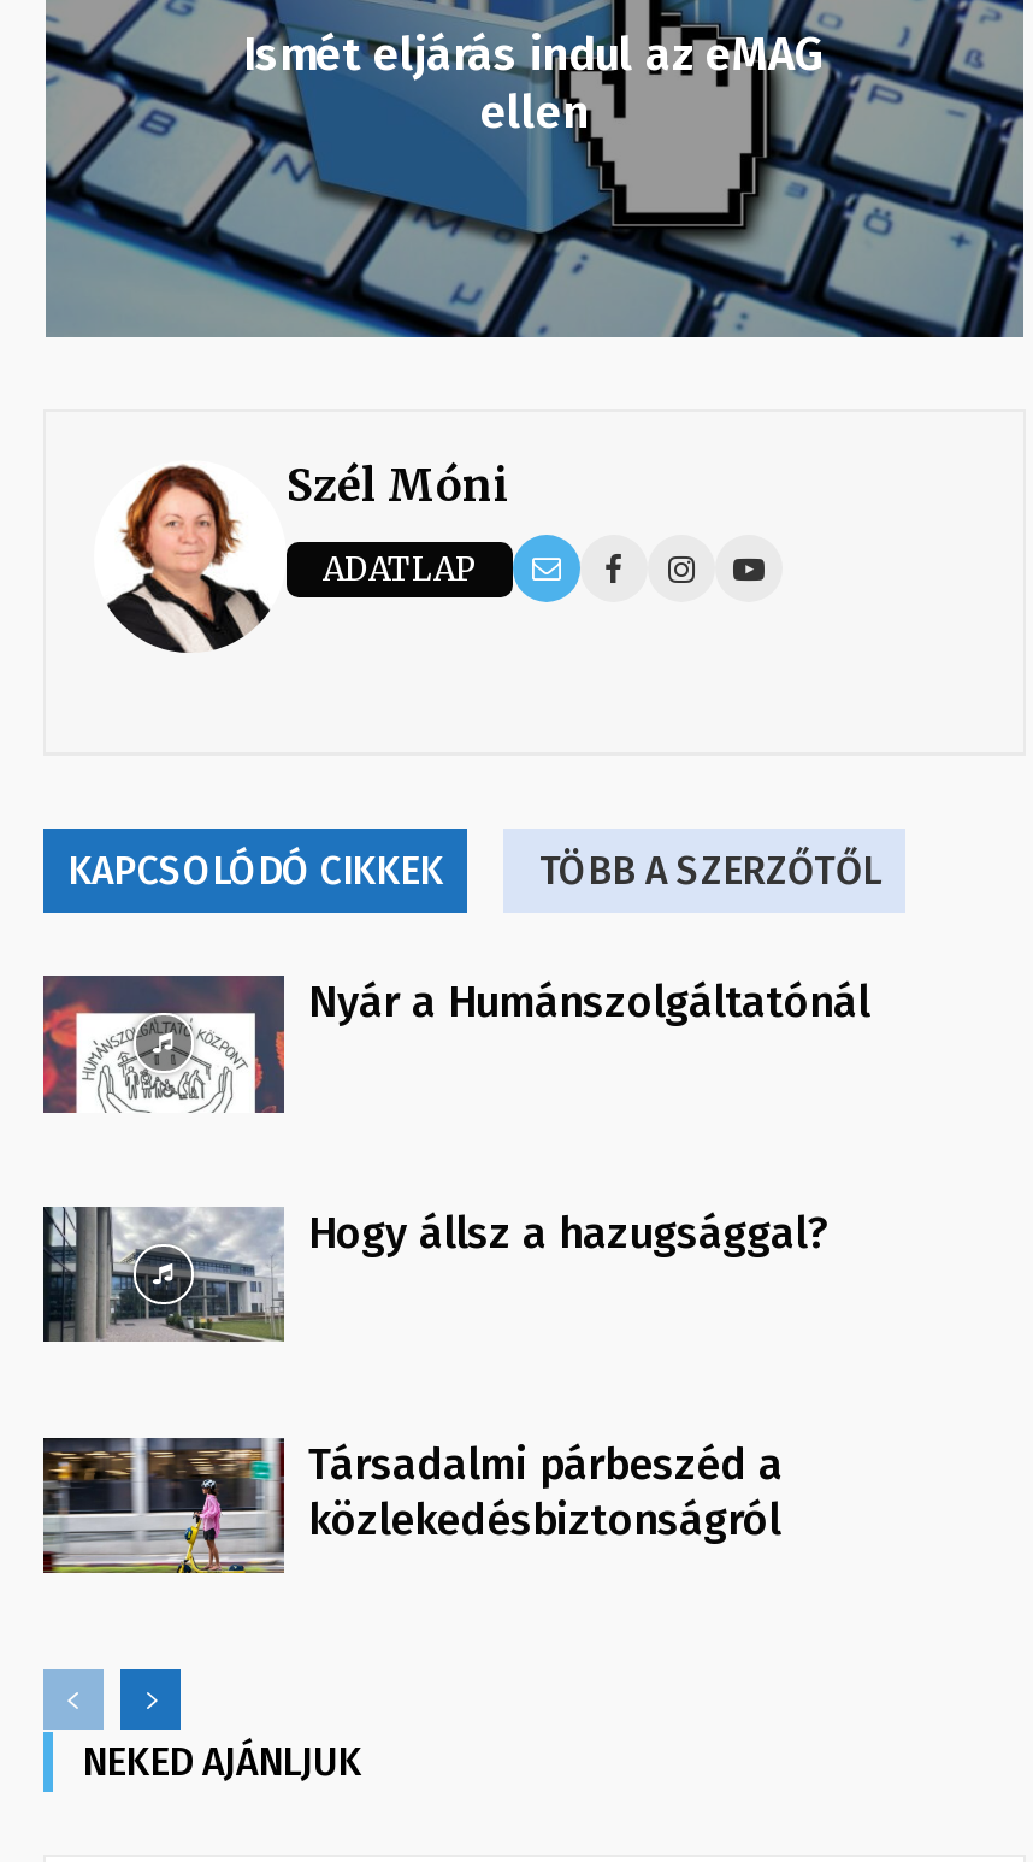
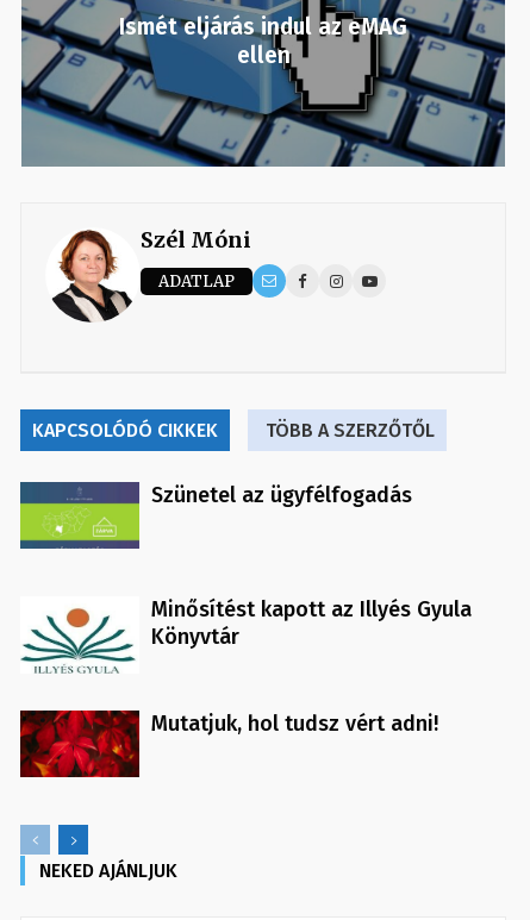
[41,976,869,1115] [image] | Nyár a Humánszolgáltatónál -> [19,482,412,550] [image] | Szünetel az ügyfélfogadás
[41,1204,828,1361] [image] | Hogy állsz a hazugsággal? -> [20,596,472,674] [image] | Minősítést kapott az Illyés Gyula | Könyvtár
[41,1436,783,1575] [image] | Társadalmi párbeszéd a | közlekedésbiztonságról -> [19,709,438,778] [image] | Mutatjuk, hol tudsz vért adni!

